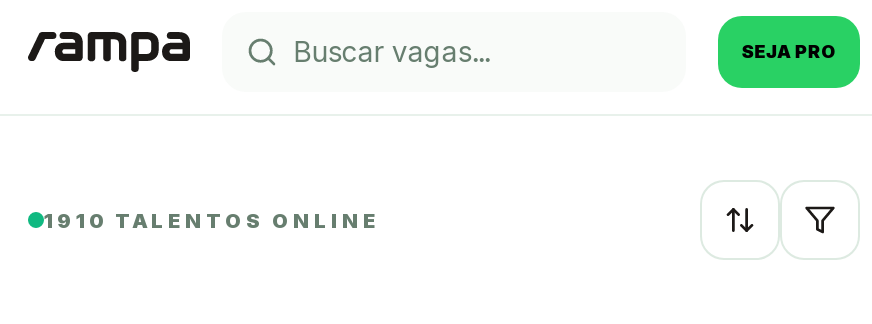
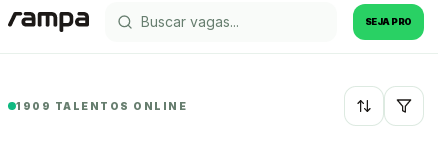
[44,207,380,231] 1910 TALENTOS ONLINE -> [16,99,187,111] 1909 TALENTOS ONLINE

